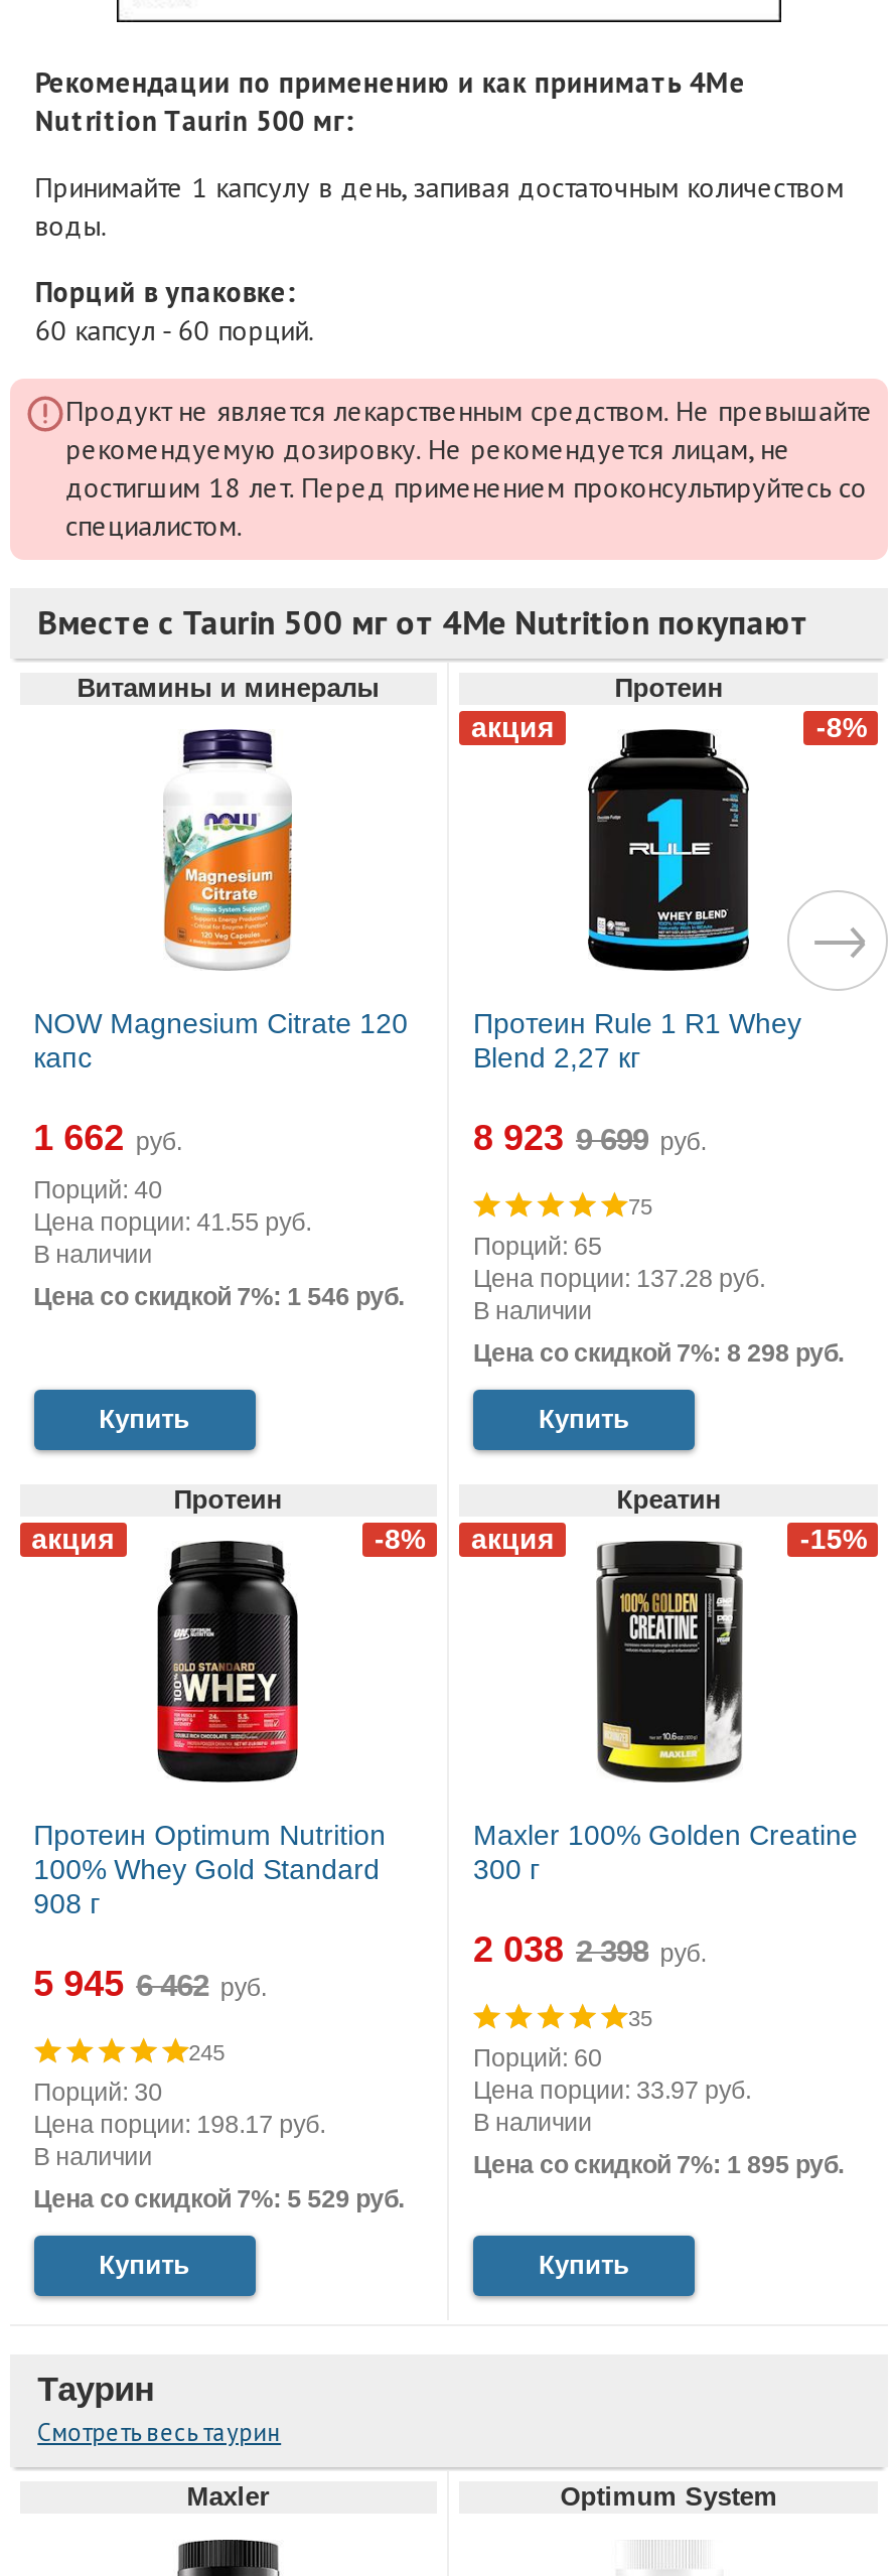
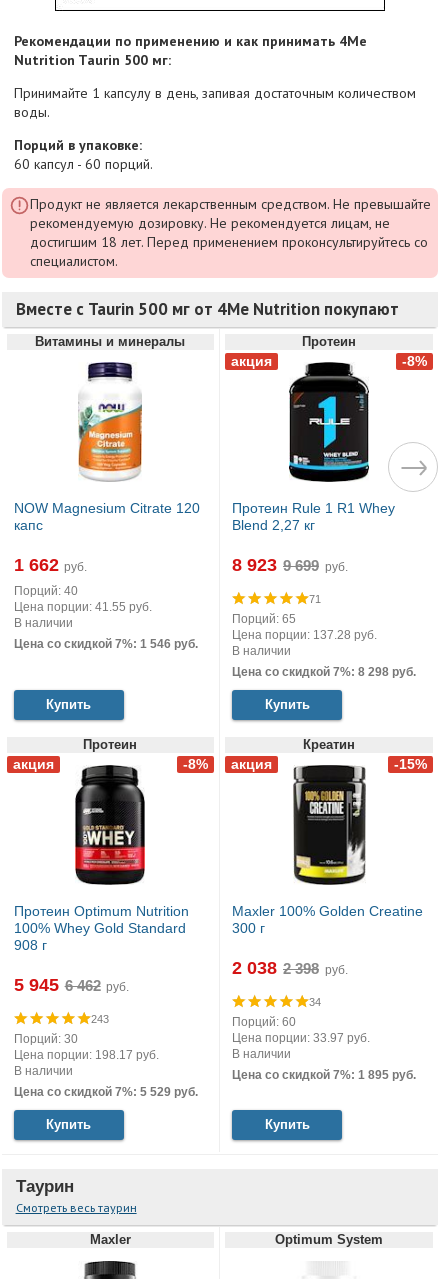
[628,1194,652,1218] 75 -> [309,593,321,605] 71
[628,2006,652,2030] 35 -> [309,996,321,1008] 34
[188,2040,225,2064] 245 -> [91,1013,109,1025] 243

